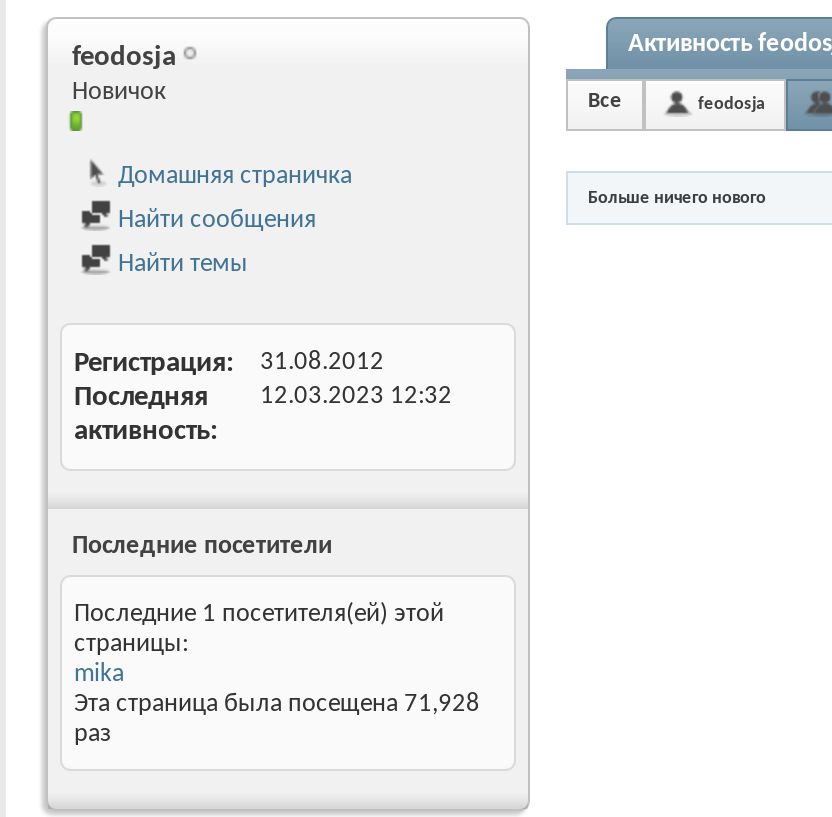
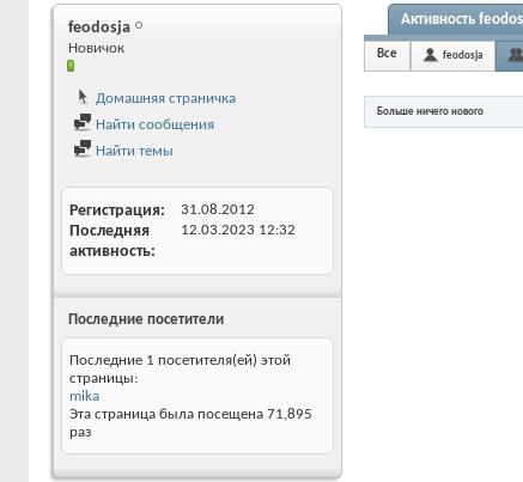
[74,691,480,717] Эта страница была посещена 71,928 -> [69,407,312,422] Эта страница была посещена 71,895

